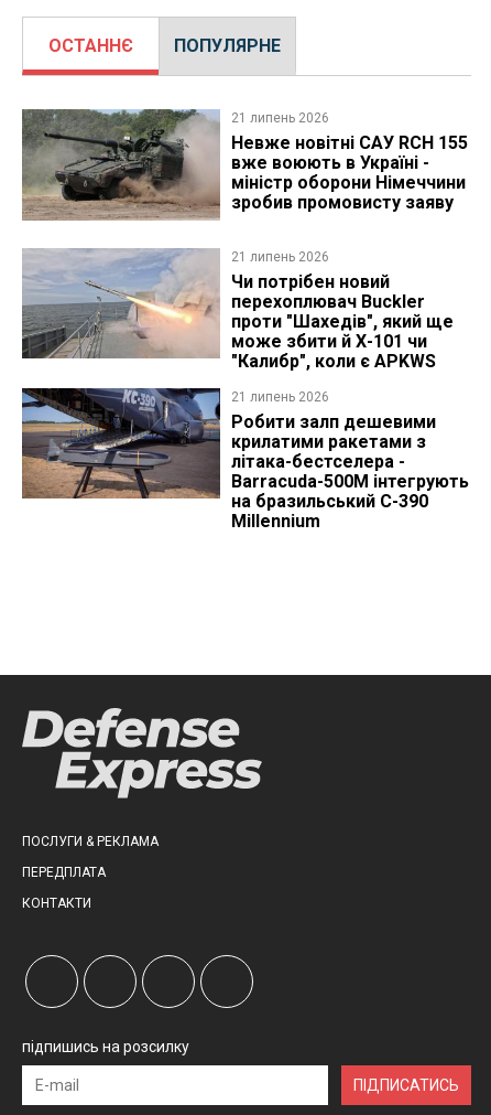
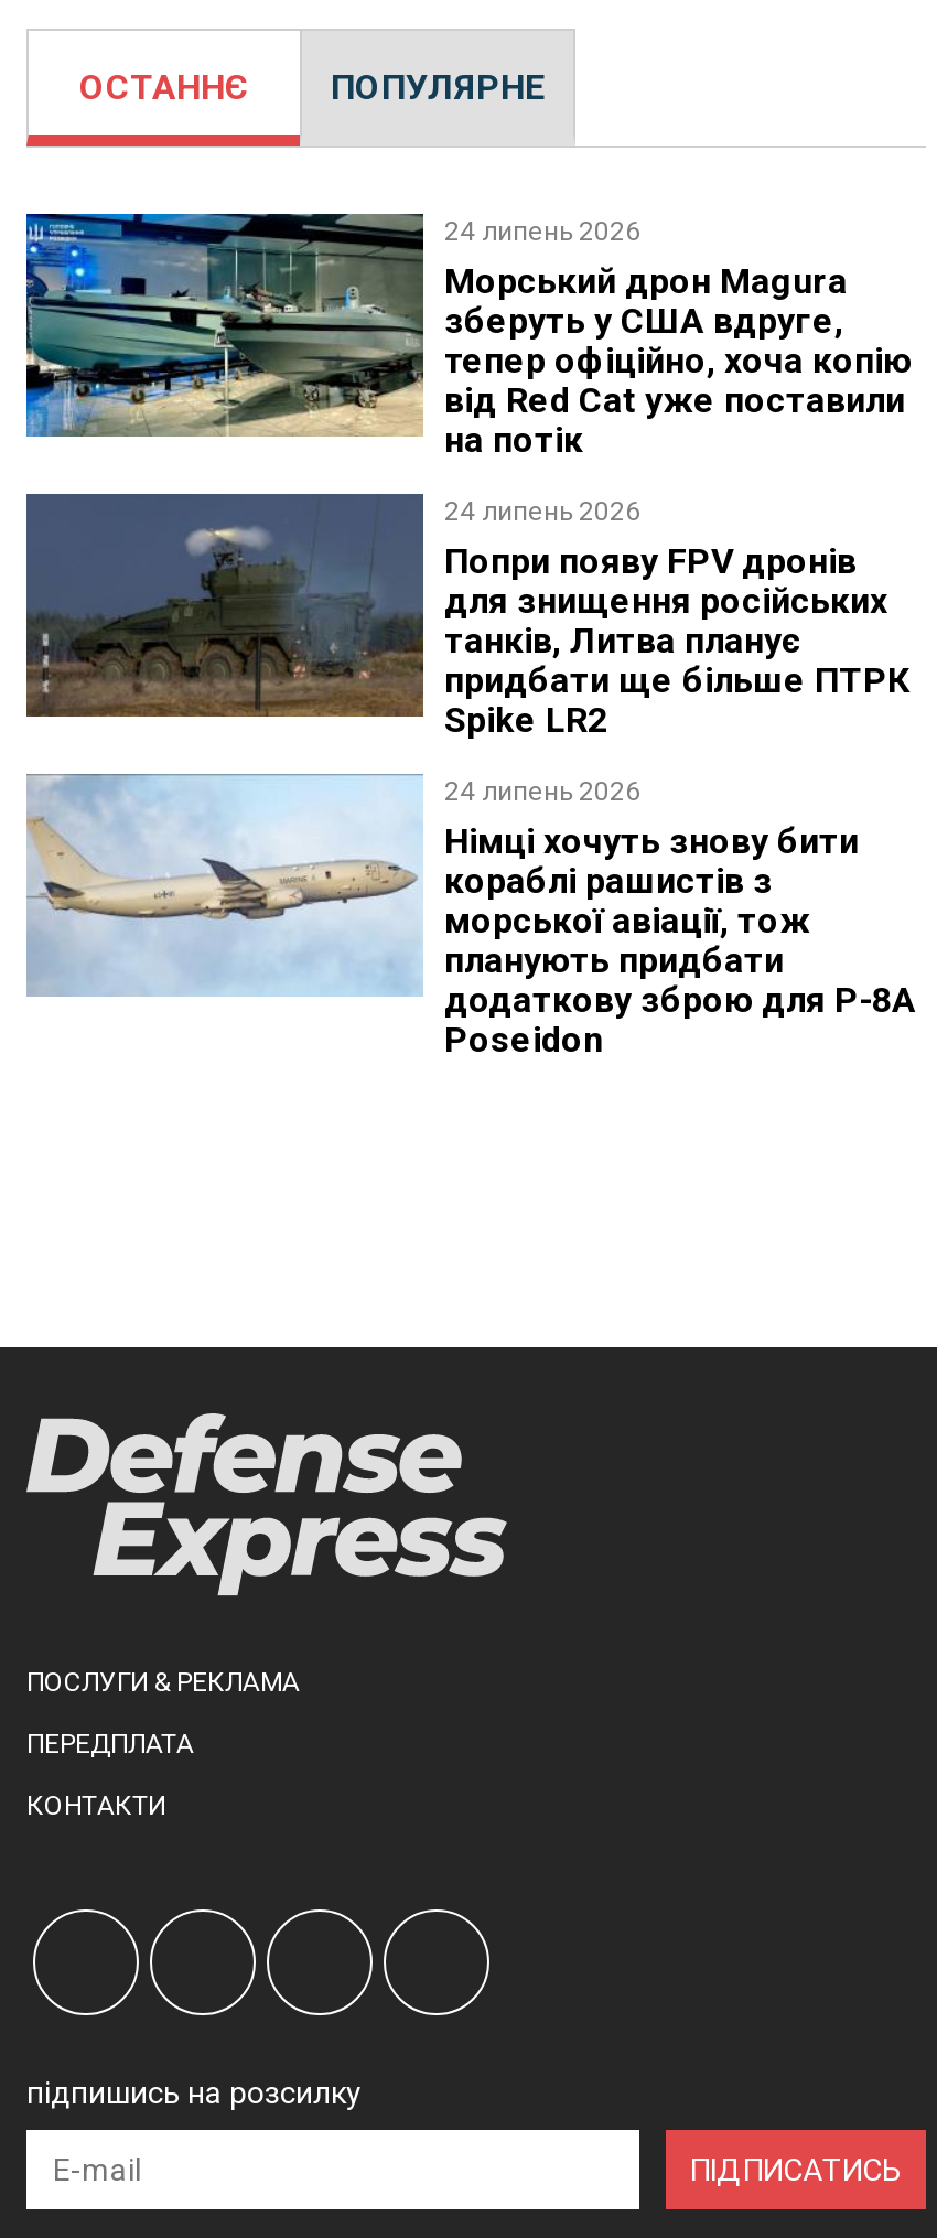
[21,108,467,221] [image] | 21 липень 2026 | Невже новітні САУ RCH 155 | вже воюють в Україні - | міністр оборони Німеччини | зробив промовисту заяву -> [24,211,912,461] [image] | 24 липень 2026 | Морський дрон Magura | зберуть у США вдруге, | тепер офіційно, хоча копію | від Red Cat уже поставили | на потік
[22,248,453,371] [image] | 21 липень 2026 | Чи потрібен новий | перехоплювач Buckler | проти "Шахедів", який ще | може збити й Х-101 чи | "Калибр", коли є APKWS -> [26,493,909,741] [image] | 24 липень 2026 | Попри появу FPV дронів | для знищення російських | танків, Литва планує | придбати ще більше ПТРК | Spike LR2
[21,387,468,531] [image] | 21 липень 2026 | Робити залп дешевими | крилатими ракетами з | літака-бестселера - | Barracuda-500M інтегрують | на бразильський C-390 | Millennium -> [26,773,916,1061] [image] | 24 липень 2026 | Німці хочуть знову бити | кораблі рашистів з | морської авіації, тож | планують придбати | додаткову зброю для P-8A | Poseidon

